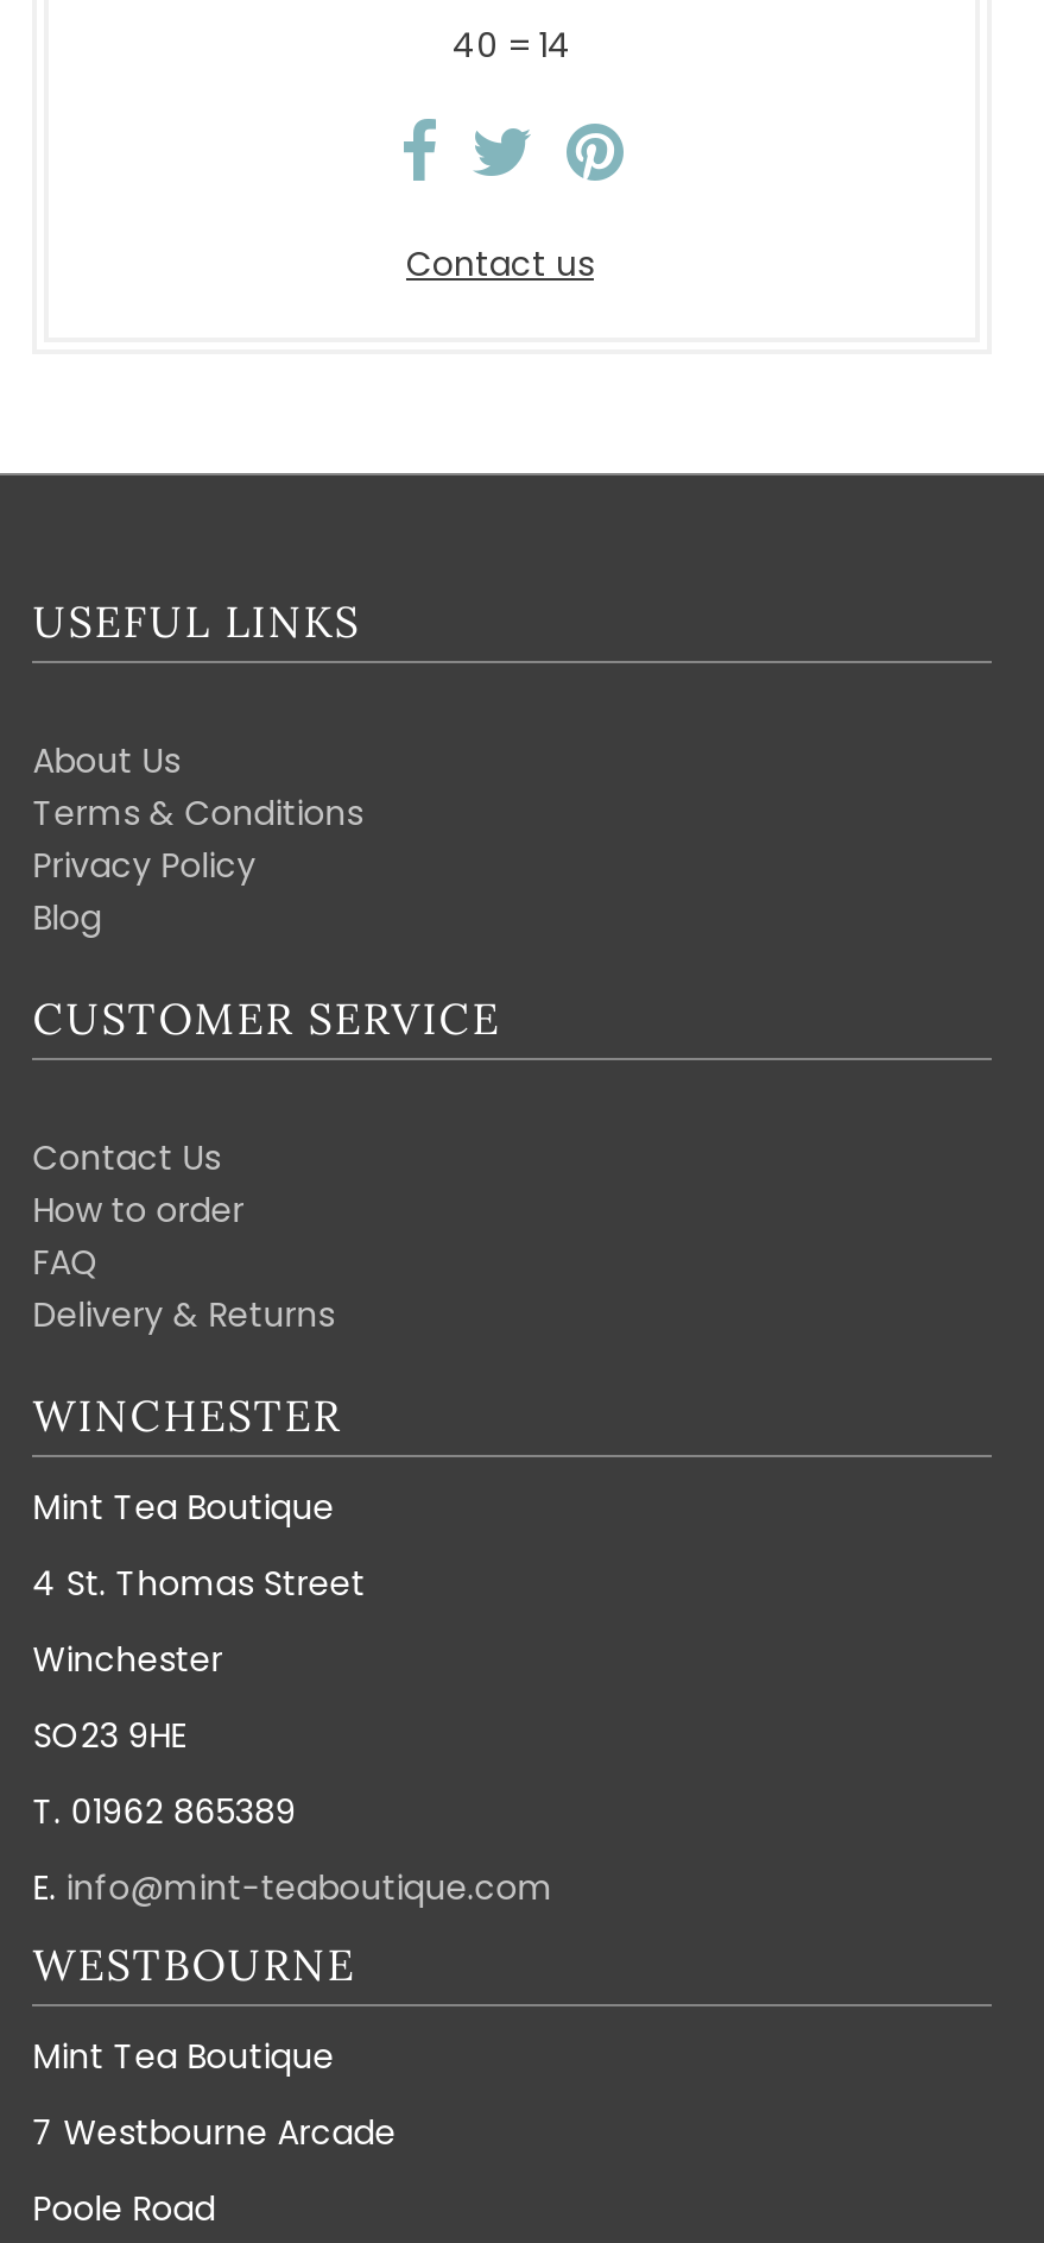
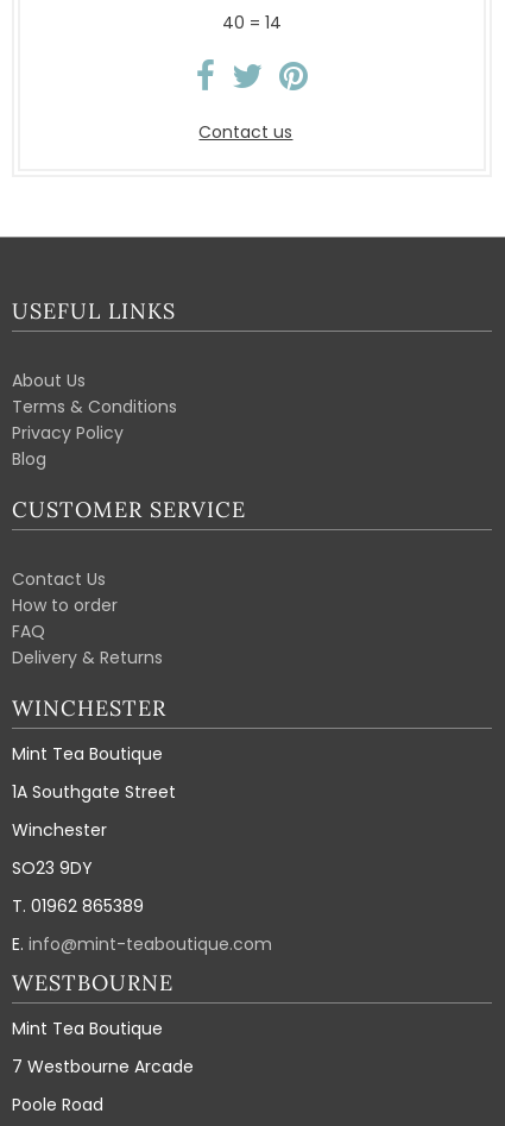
[33,1559,365,1606] 4 St. Thomas Street -> [12,780,176,803] 1A Southgate Street
[33,1711,187,1759] SO23 9HE -> [12,856,93,880] SO23 9DY

